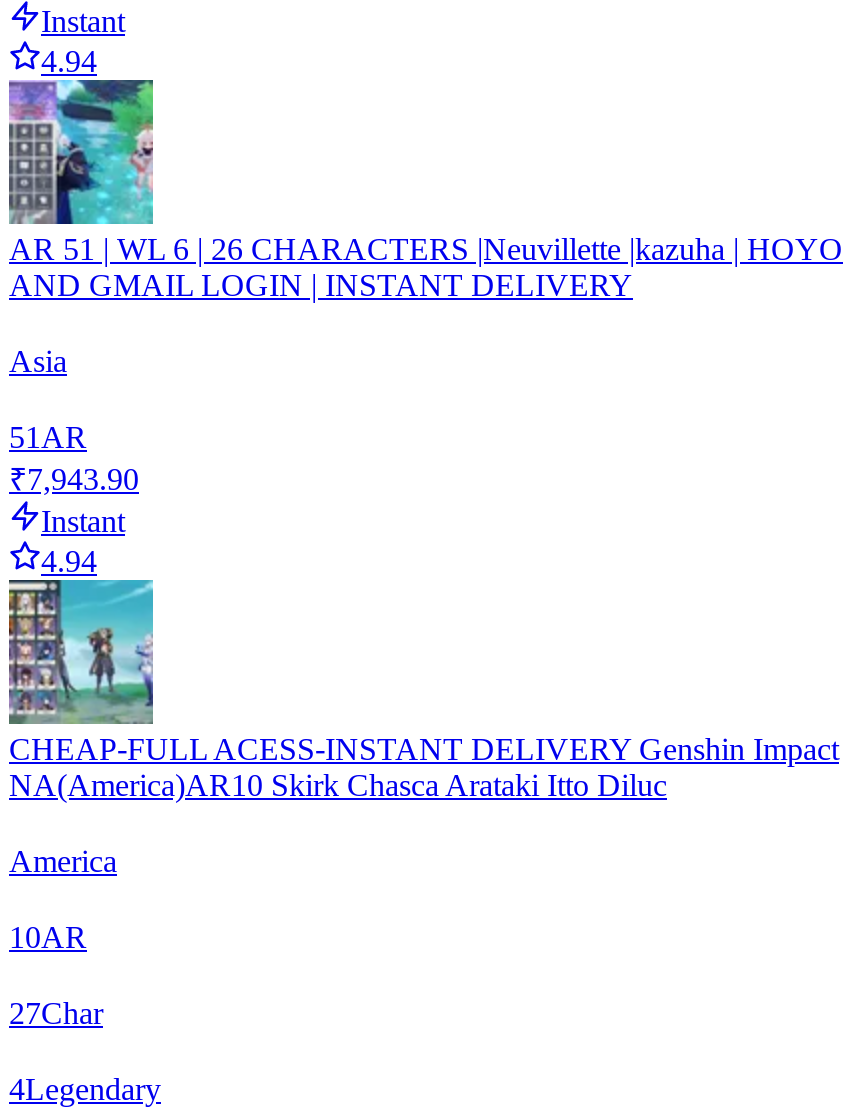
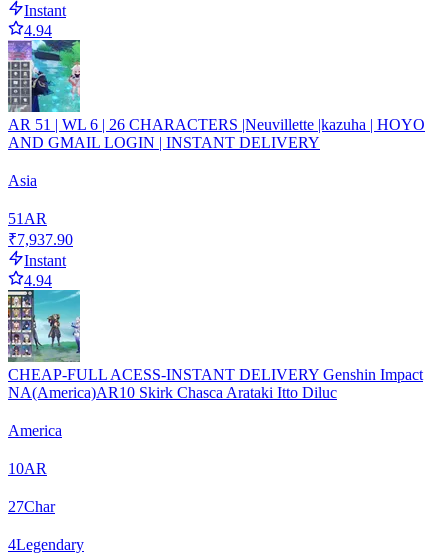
[9,463,139,497] ₹7,943.90 -> [8,231,73,248] ₹7,937.90

